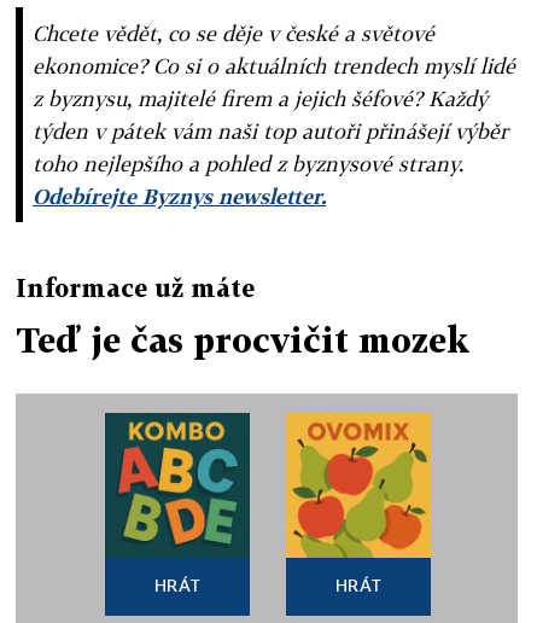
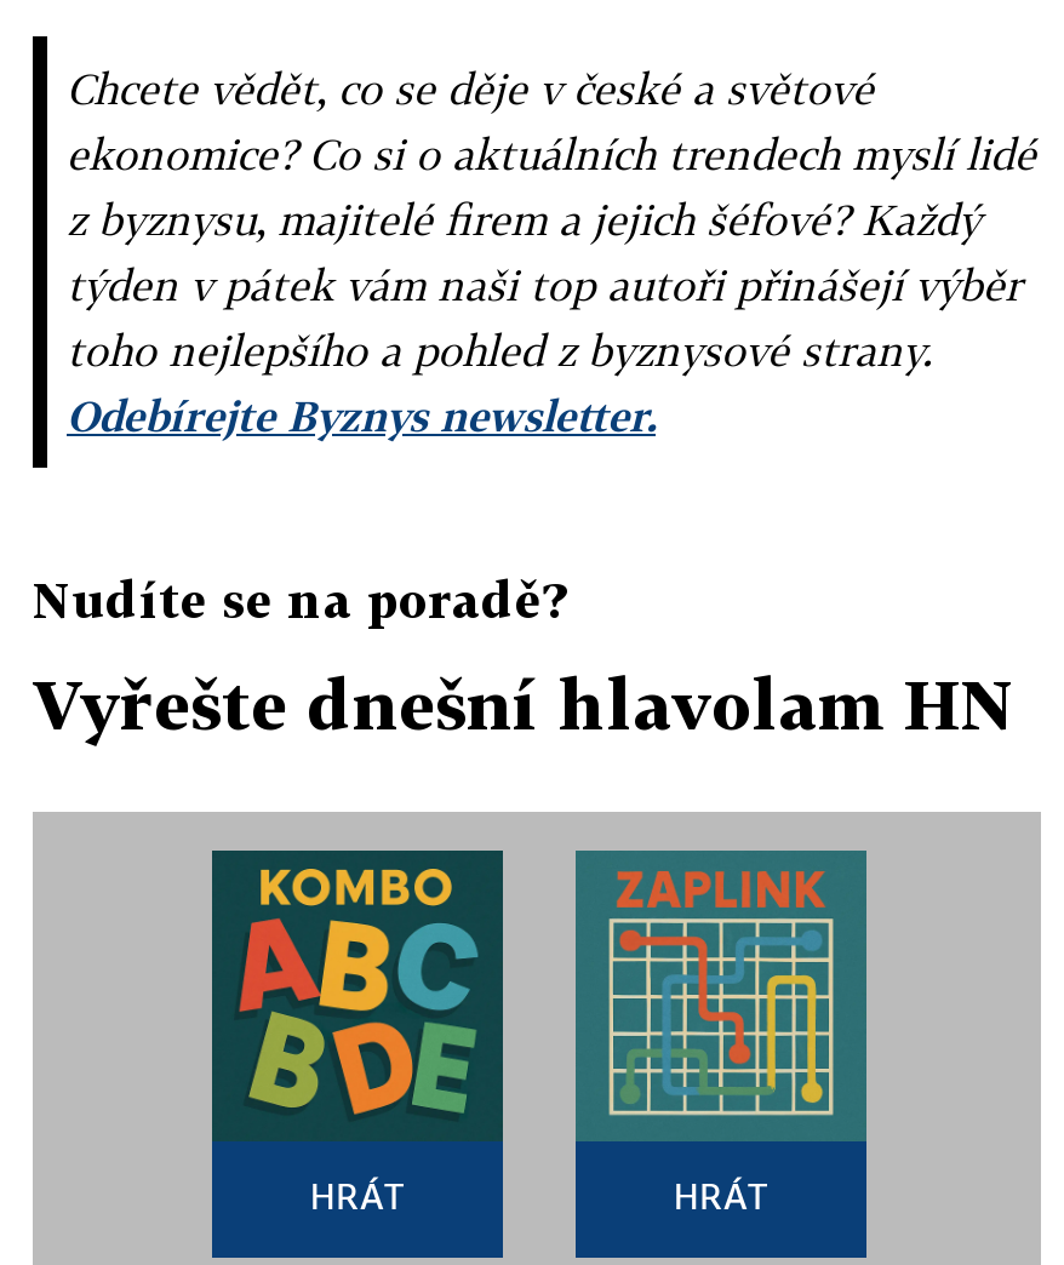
[16,273,255,302] Informace už máte -> [33,569,566,628] Nudíte se na poradě?
[16,320,469,360] Teď je čas procvičit mozek -> [33,664,1014,744] Vyřešte dnešní hlavolam HN
[285,412,432,559] [image] -> [573,848,869,1141] [image]

